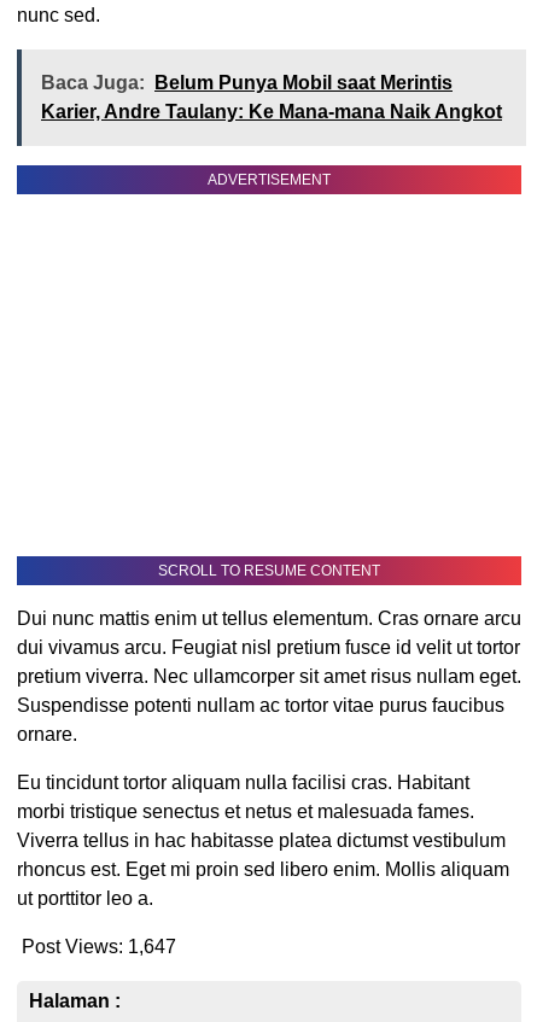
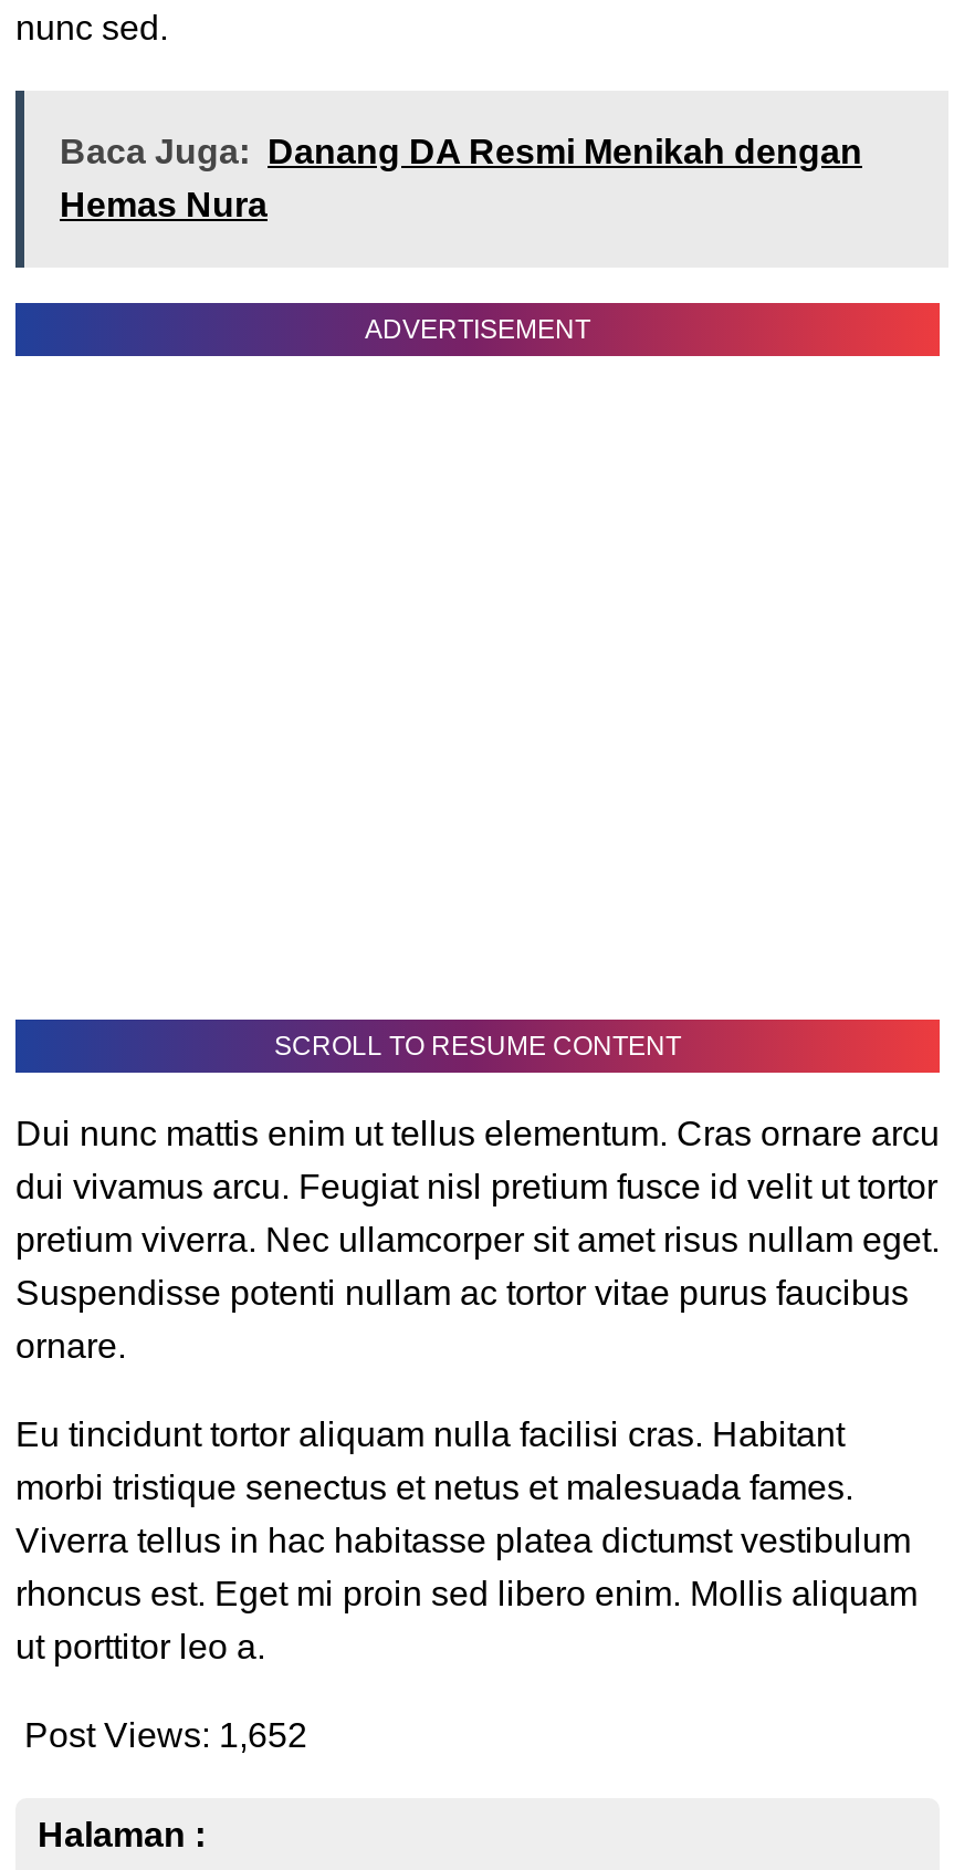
[41,73,502,122] Baca Juga: Belum Punya Mobil saat Merintis | Karier, Andre Taulany: Ke Mana-mana Naik Angkot -> [60,133,862,224] Baca Juga: Danang DA Resmi Menikah dengan | Hemas Nura
[22,936,176,957] Post Views: 1,647 -> [24,1717,307,1754] Post Views: 1,652

